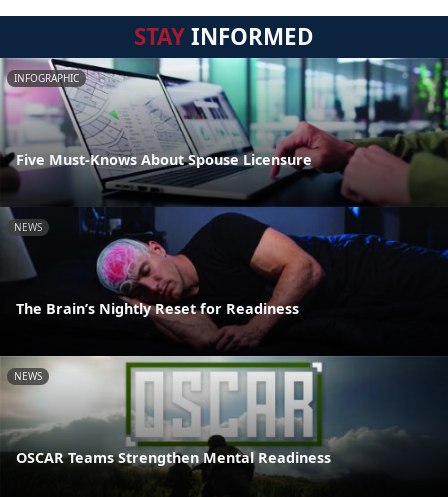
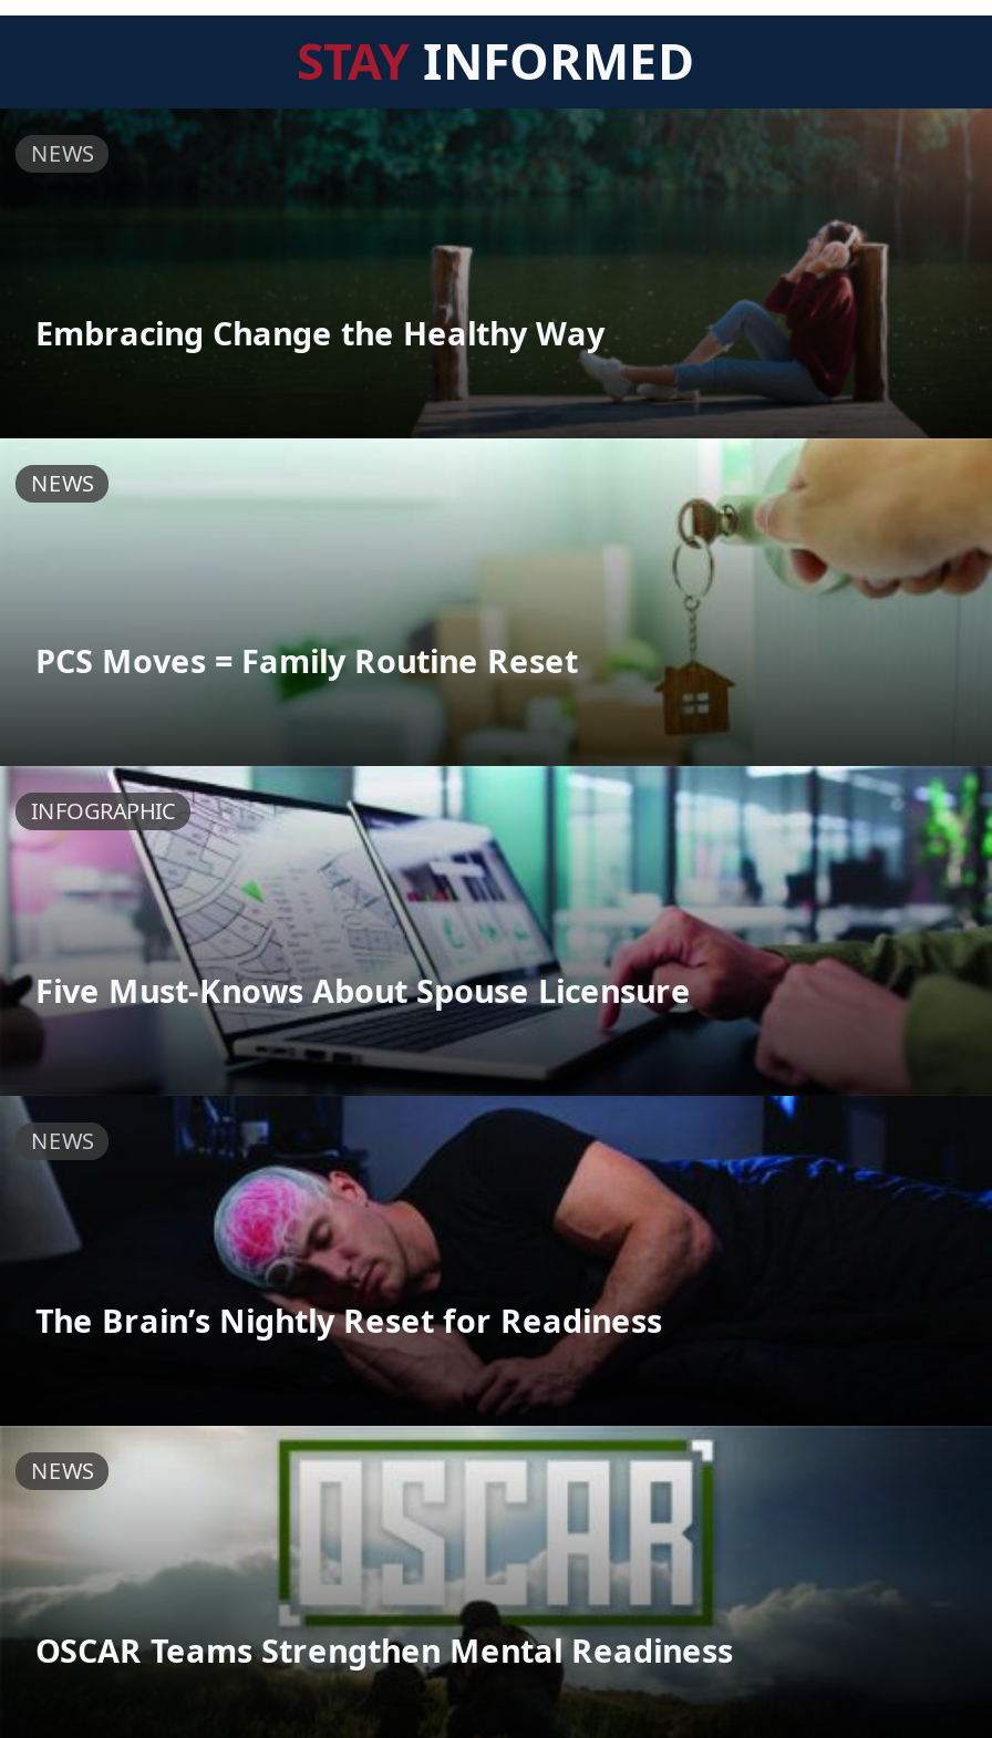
none -> [7,107,985,767] [image] | NEWS
none -> [31,466,93,497] NEWS
none -> [35,311,604,353] Embracing Change the Healthy Way
none -> [35,641,578,683] PCS Moves = Family Routine Reset

